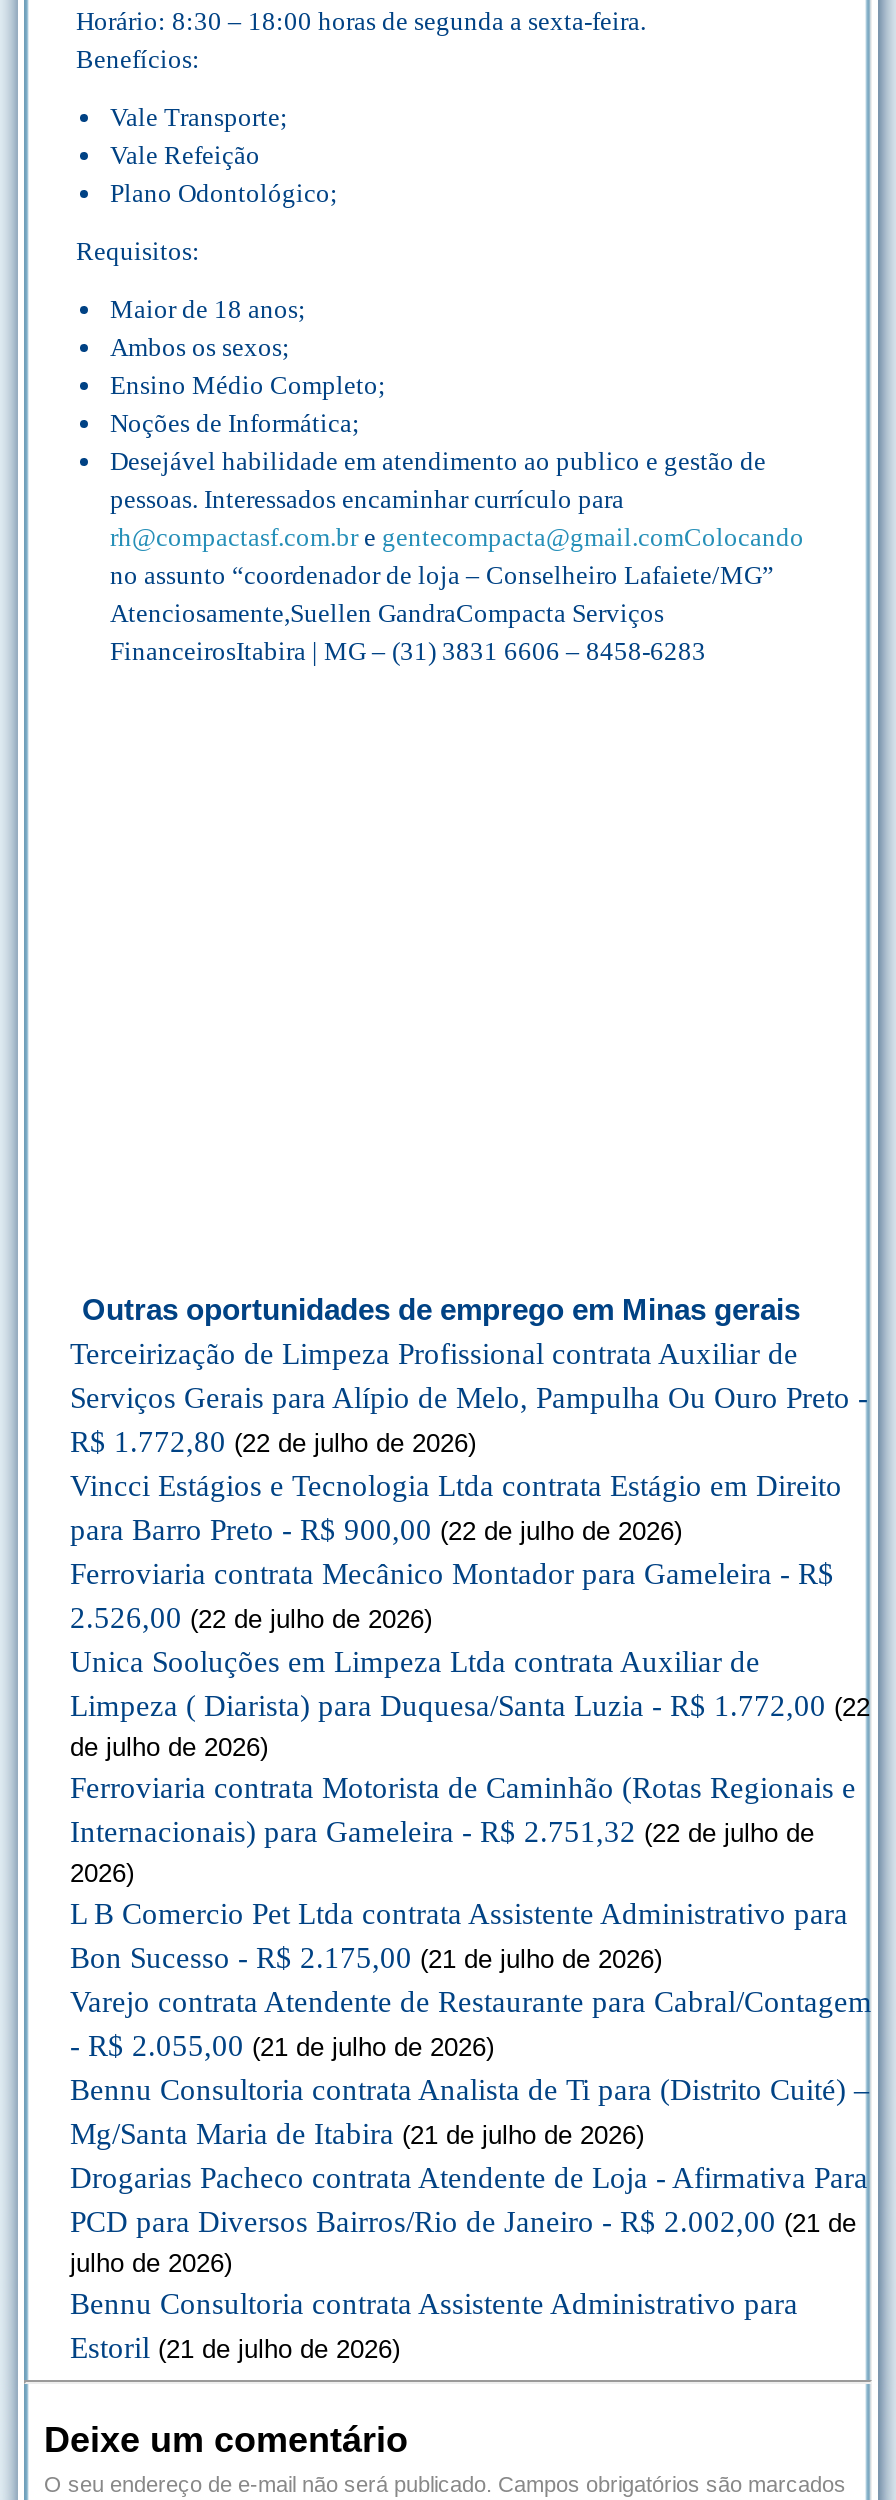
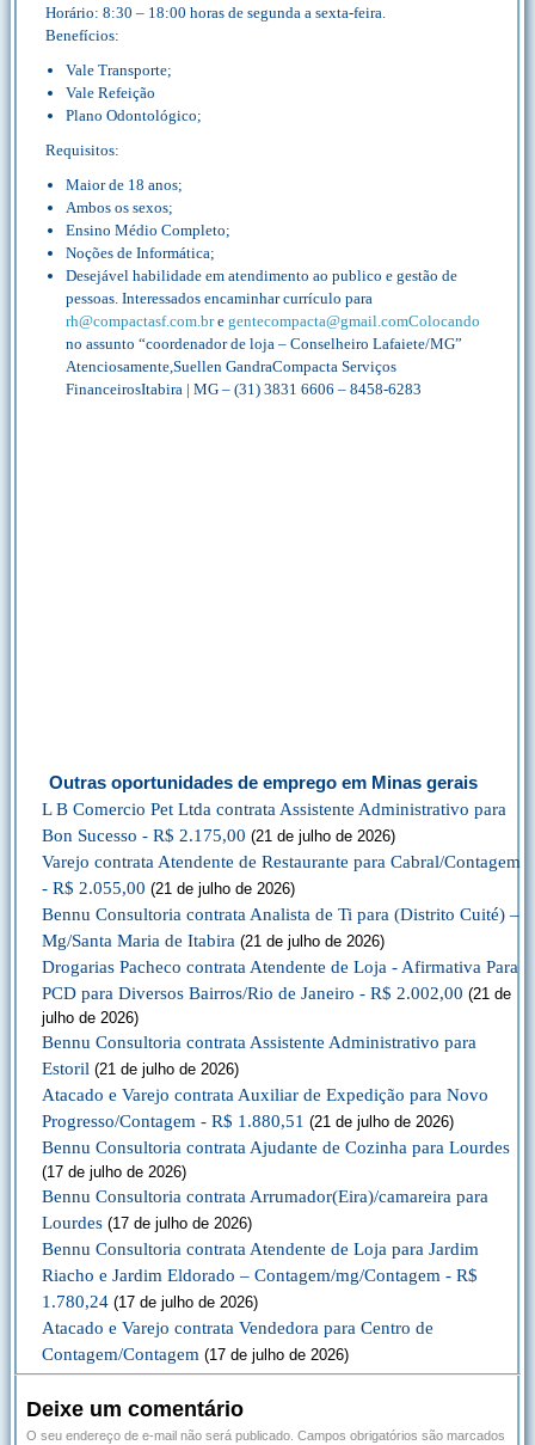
[70,1338,870,1888] Terceirização de Limpeza Profissional contrata Auxiliar de | Serviços Gerais para Alípio de Melo, Pampulha Ou Ouro Preto - | R$ 1.772,80 (22 de julho de 2026) | Vincci Estágios e Tecnologia Ltda contrata Estágio em Direito | para Barro Preto - R$ 900,00 (22 de julho de 2026) | Ferroviaria contrata Mecânico Montador para Gameleira - R$ | 2.526,00 (22 de julho de 2026) | Unica Sooluções em Limpeza Ltda contrata Auxiliar de | Limpeza ( Diarista) para Duquesa/Santa Luzia - R$ 1.772,00 (22 | de julho de 2026) | Ferroviaria contrata Motorista de Caminhão (Rotas Regionais e | Internacionais) para Gameleira - R$ 2.751,32 (22 de julho de | 2026) -> none
moved [70,1898,872,2364] -> [42,800,521,1078]: L B Comercio Pet Ltda contrata Assistente Administrativo para | Bon Sucesso - R$ 2.175,00 (21 de julho de 2026) | Varejo contrata Atendente de Restaurante para Cabral/Contagem | ... | Bennu Consultoria contrata Assistente Administrativo para | Estoril (21 de julho de 2026)
none -> [42,1085,510,1364] Atacado e Varejo contrata Auxiliar de Expedição para Novo | Progresso/Contagem - R$ 1.880,51 (21 de julho de 2026) | Bennu Consultoria contrata Ajudante de Cozinha para Lourdes | (17 de julho de 2026) | Bennu Consultoria contrata Arrumador(Eira)/camareira para | Lourdes (17 de julho de 2026) | Bennu Consultoria contrata Atendente de Loja para Jardim | Riacho e Jardim Eldorado – Contagem/mg/Contagem - R$ | 1.780,24 (17 de julho de 2026) | Atacado e Varejo contrata Vendedora para Centro de | Contagem/Contagem (17 de julho de 2026)

